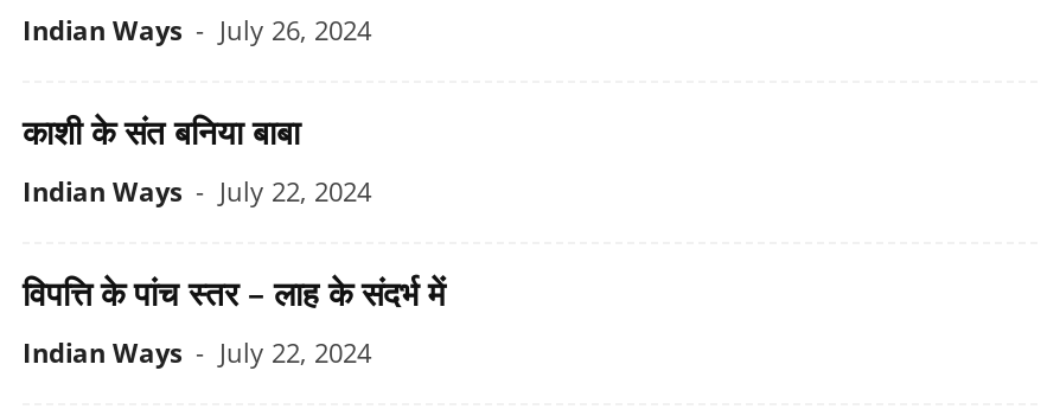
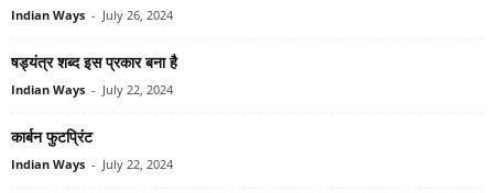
[23,109,300,154] काशी के संत बनिया बाबा -> [11,51,177,72] षड्यंत्र शब्द इस प्रकार बना है
[23,270,445,315] विपत्ति के पांच स्‍तर – लाह के संदर्भ में -> [11,126,93,147] कार्बन फुटप्रिंट

